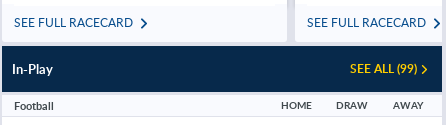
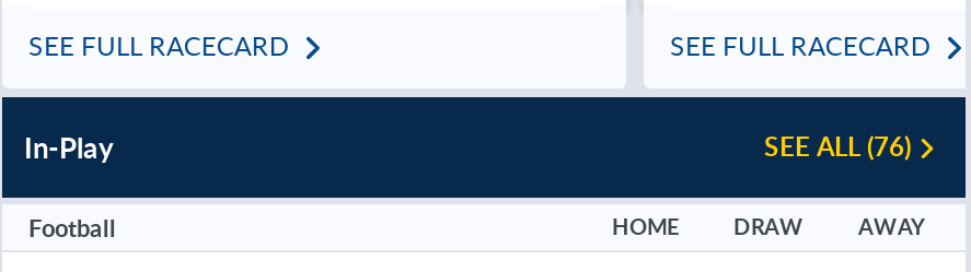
[350,60,417,77] SEE ALL (99) -> [764,128,911,165] SEE ALL (76)

